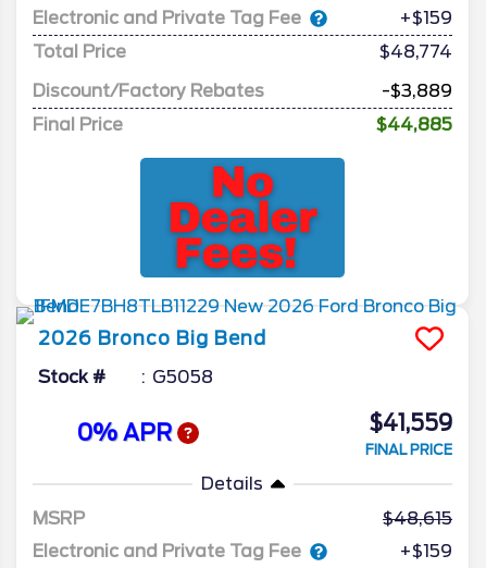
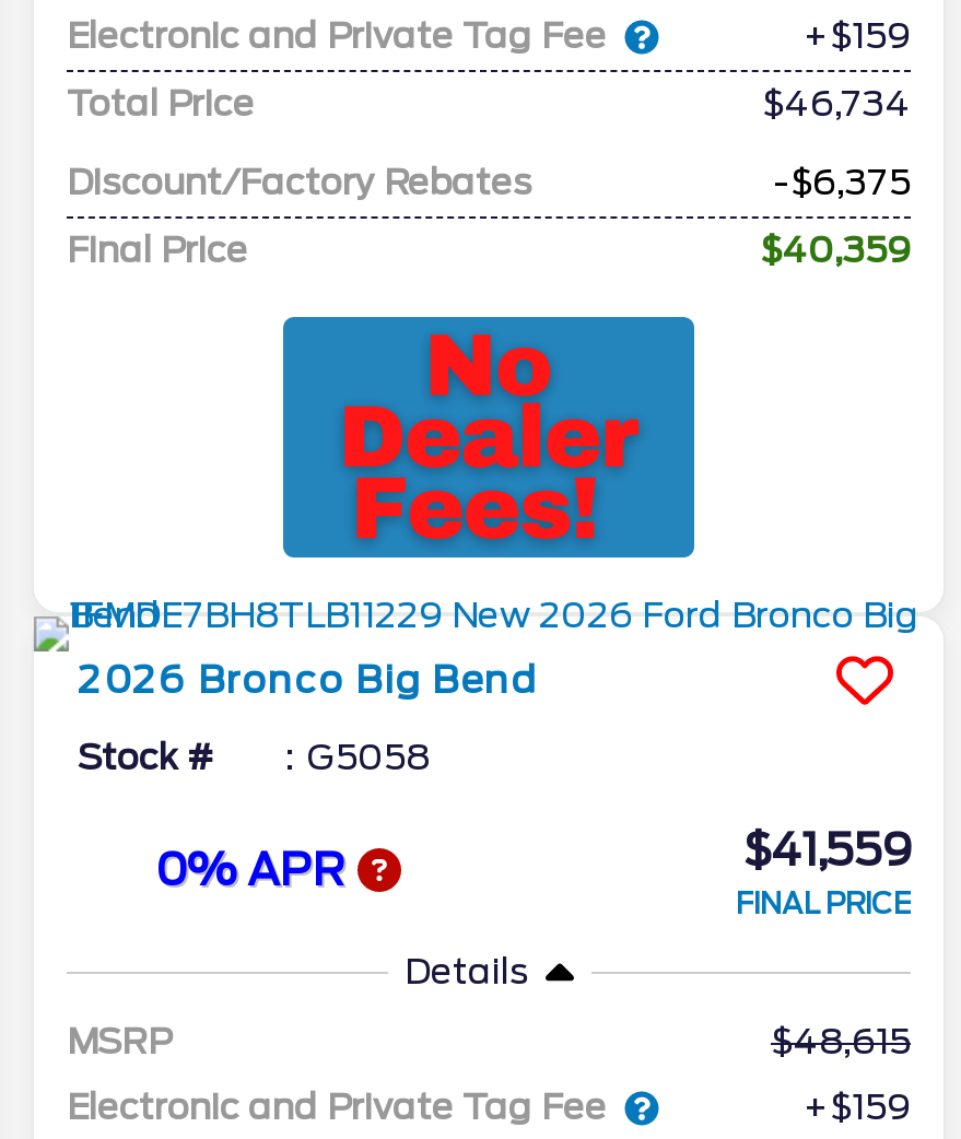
[379,41,452,62] $48,774 -> [762,83,911,124] $46,734
[382,80,452,101] -$3,889 -> [773,161,911,203] -$6,375
[376,114,452,135] $44,885 -> [760,229,911,271] $40,359

